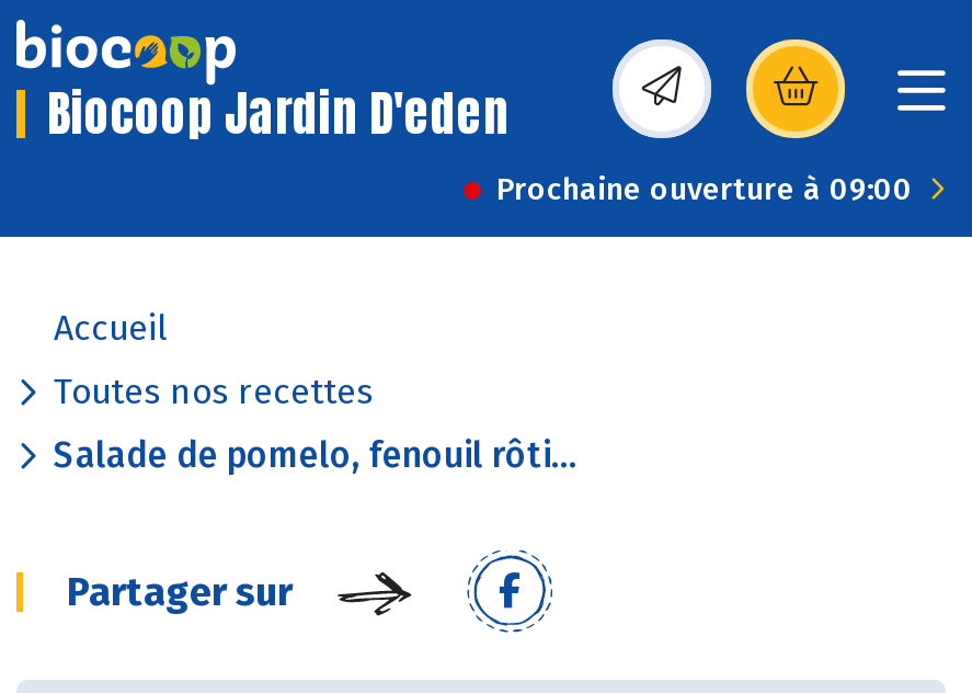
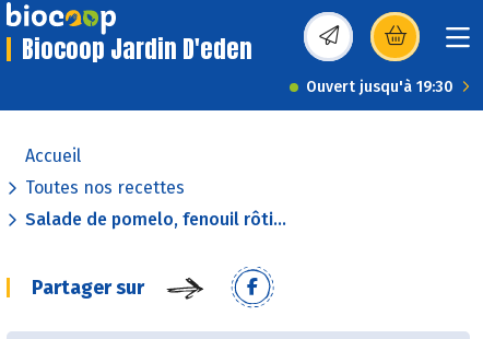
[496,171,913,208] Prochaine ouverture à 09:00 -> [306,78,453,96] Ouvert jusqu'à 19:30

